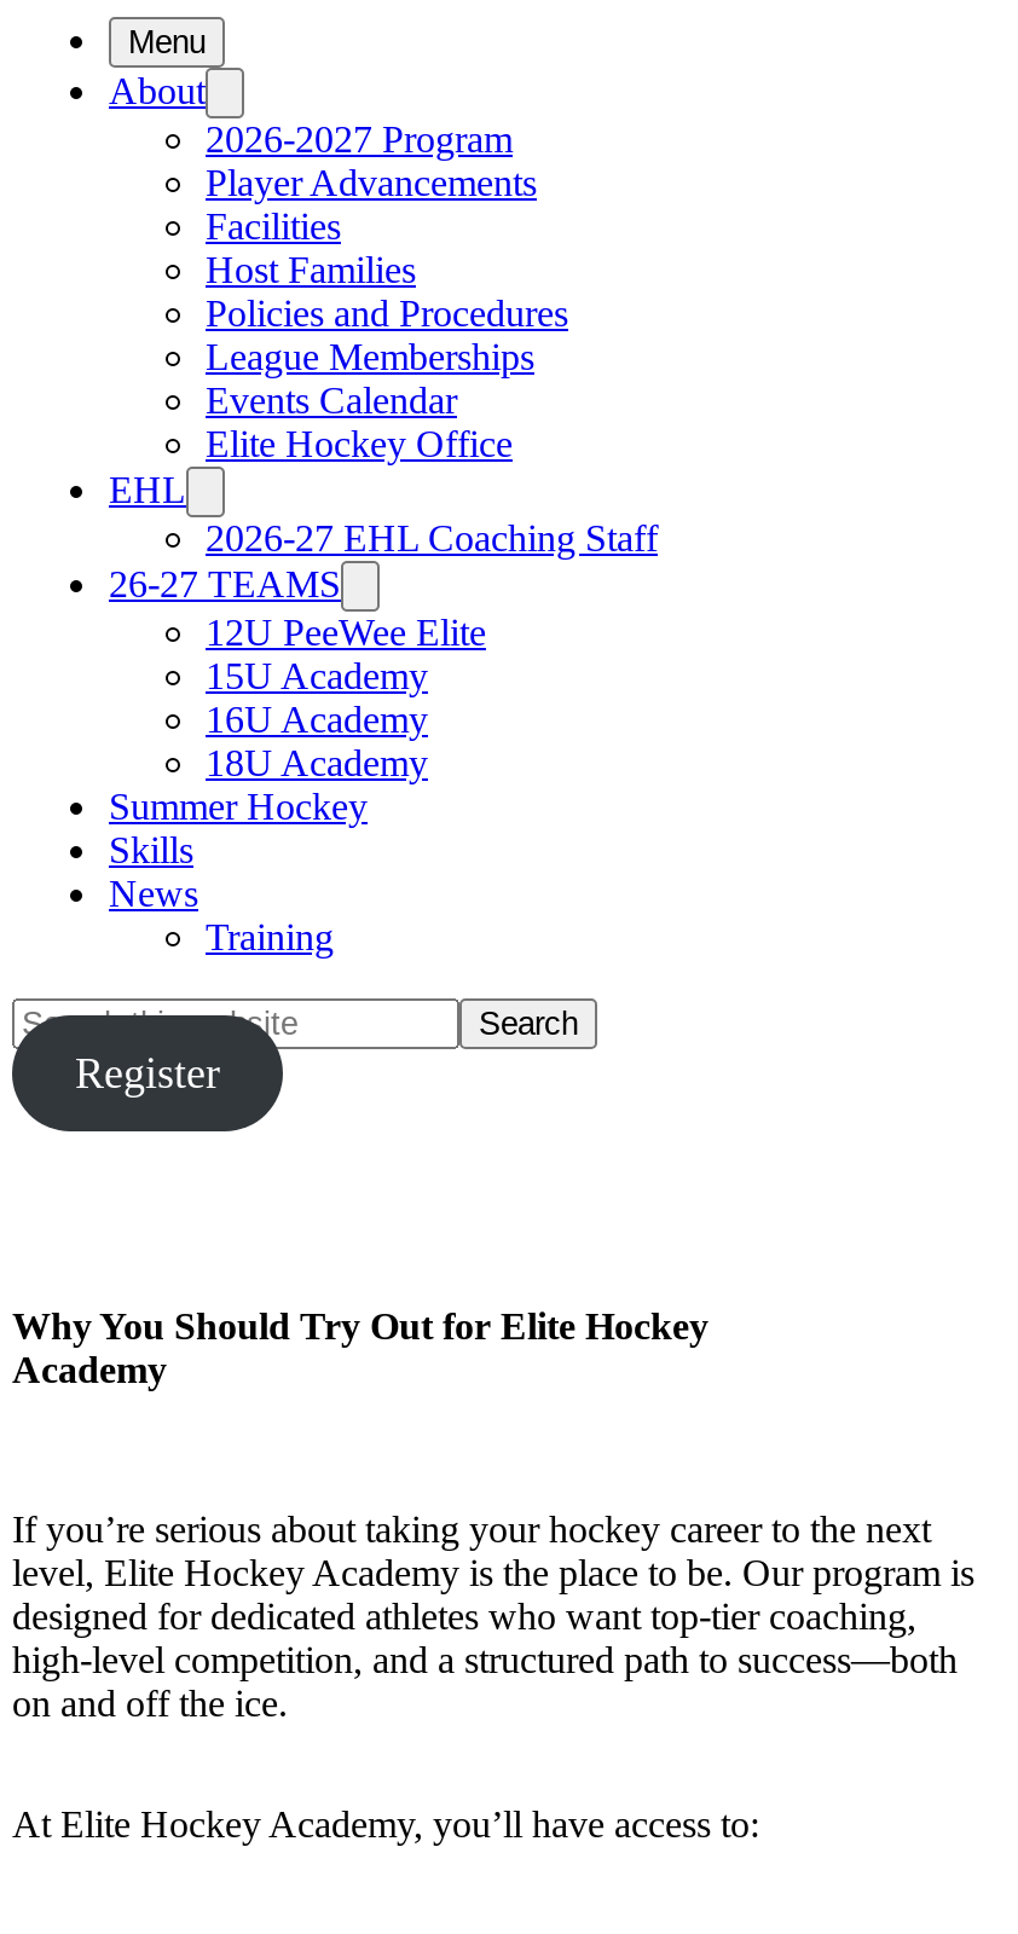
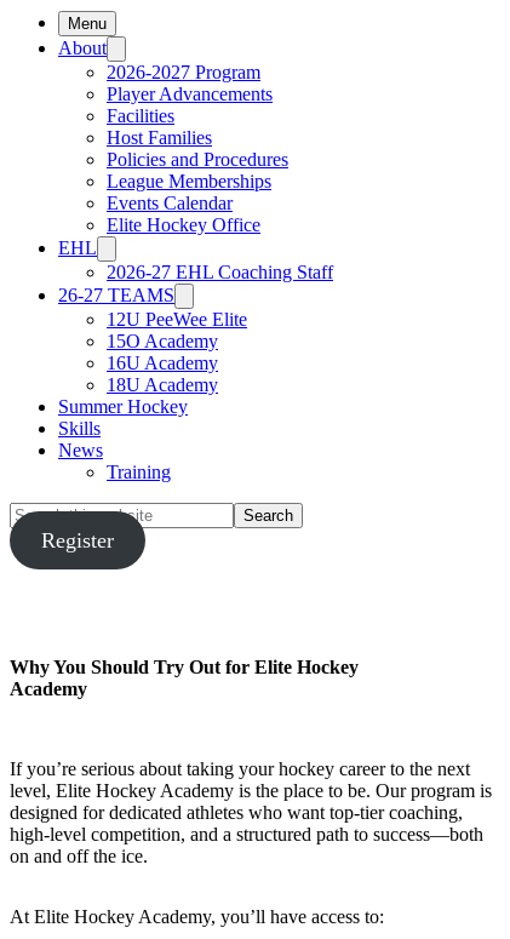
[206,655,428,696] 15U Academy -> [107,331,218,351] 15O Academy

